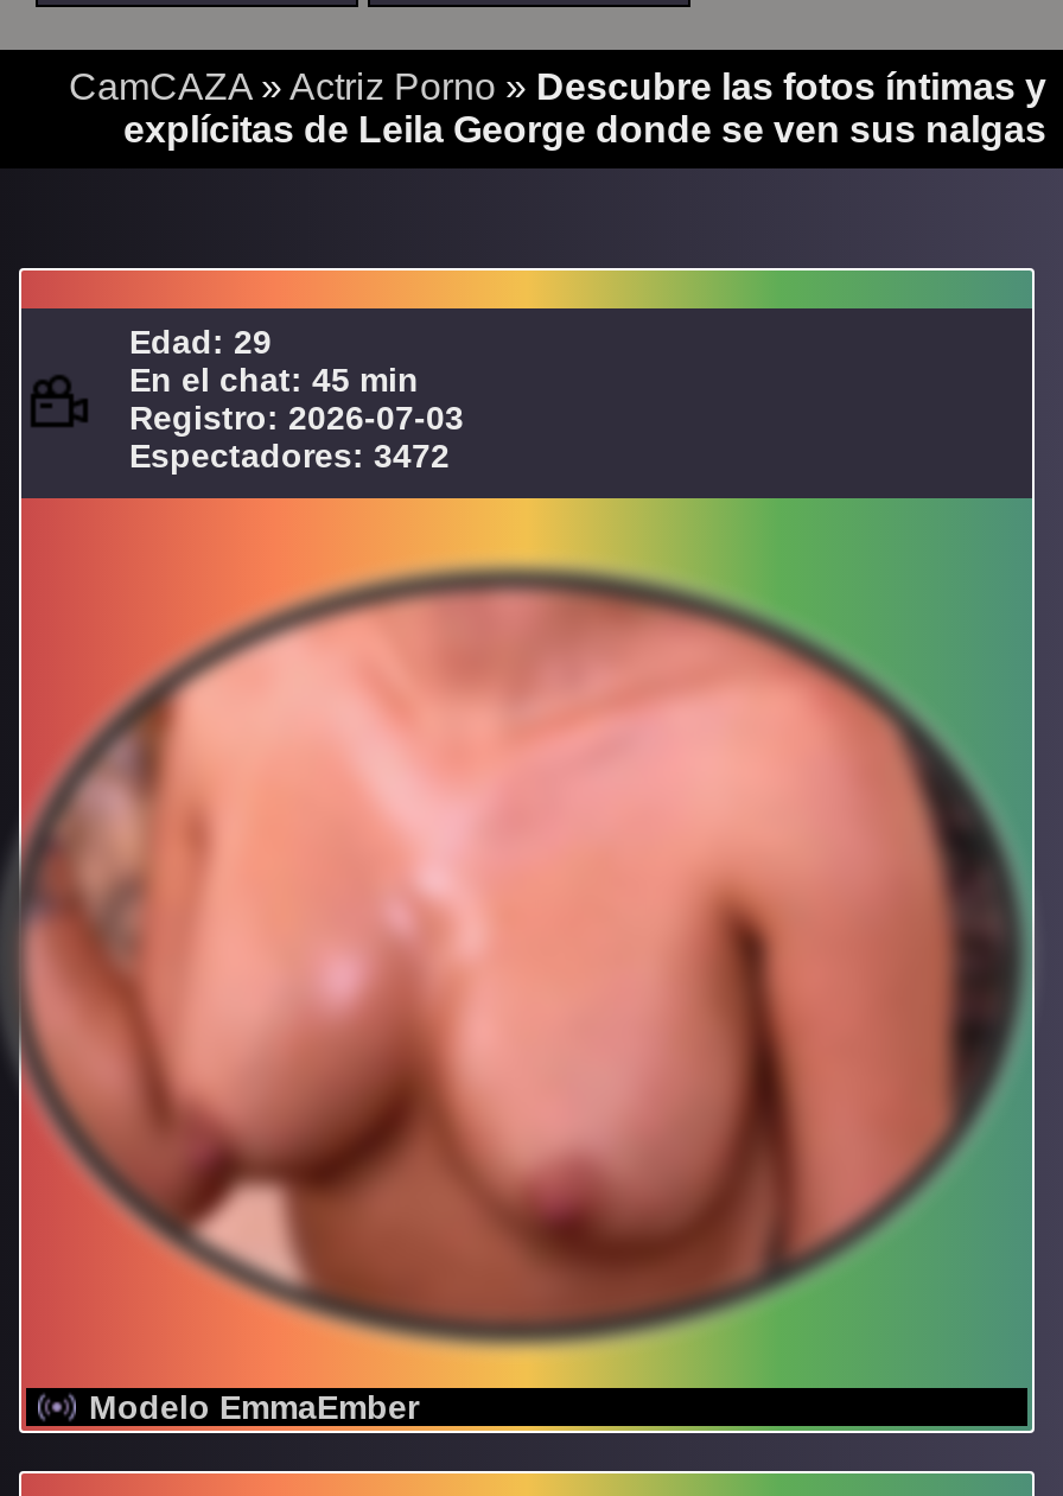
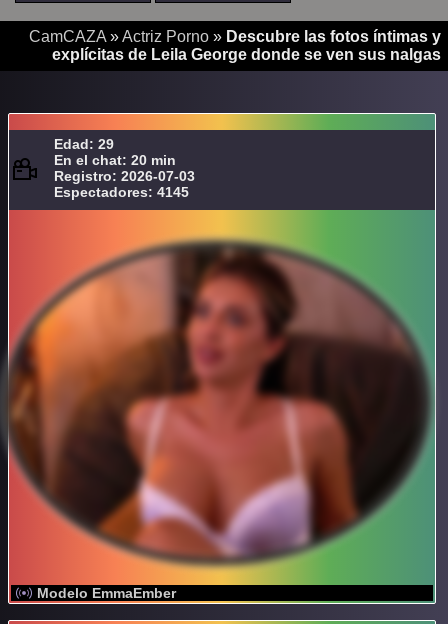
[129,360,419,398] En el chat: 45 min -> [54,152,176,168] En el chat: 20 min
[129,436,450,474] Espectadores: 3472 -> [54,184,189,200] Espectadores: 4145
[19,581,999,1319] [image] -> [9,245,421,557] [image]

